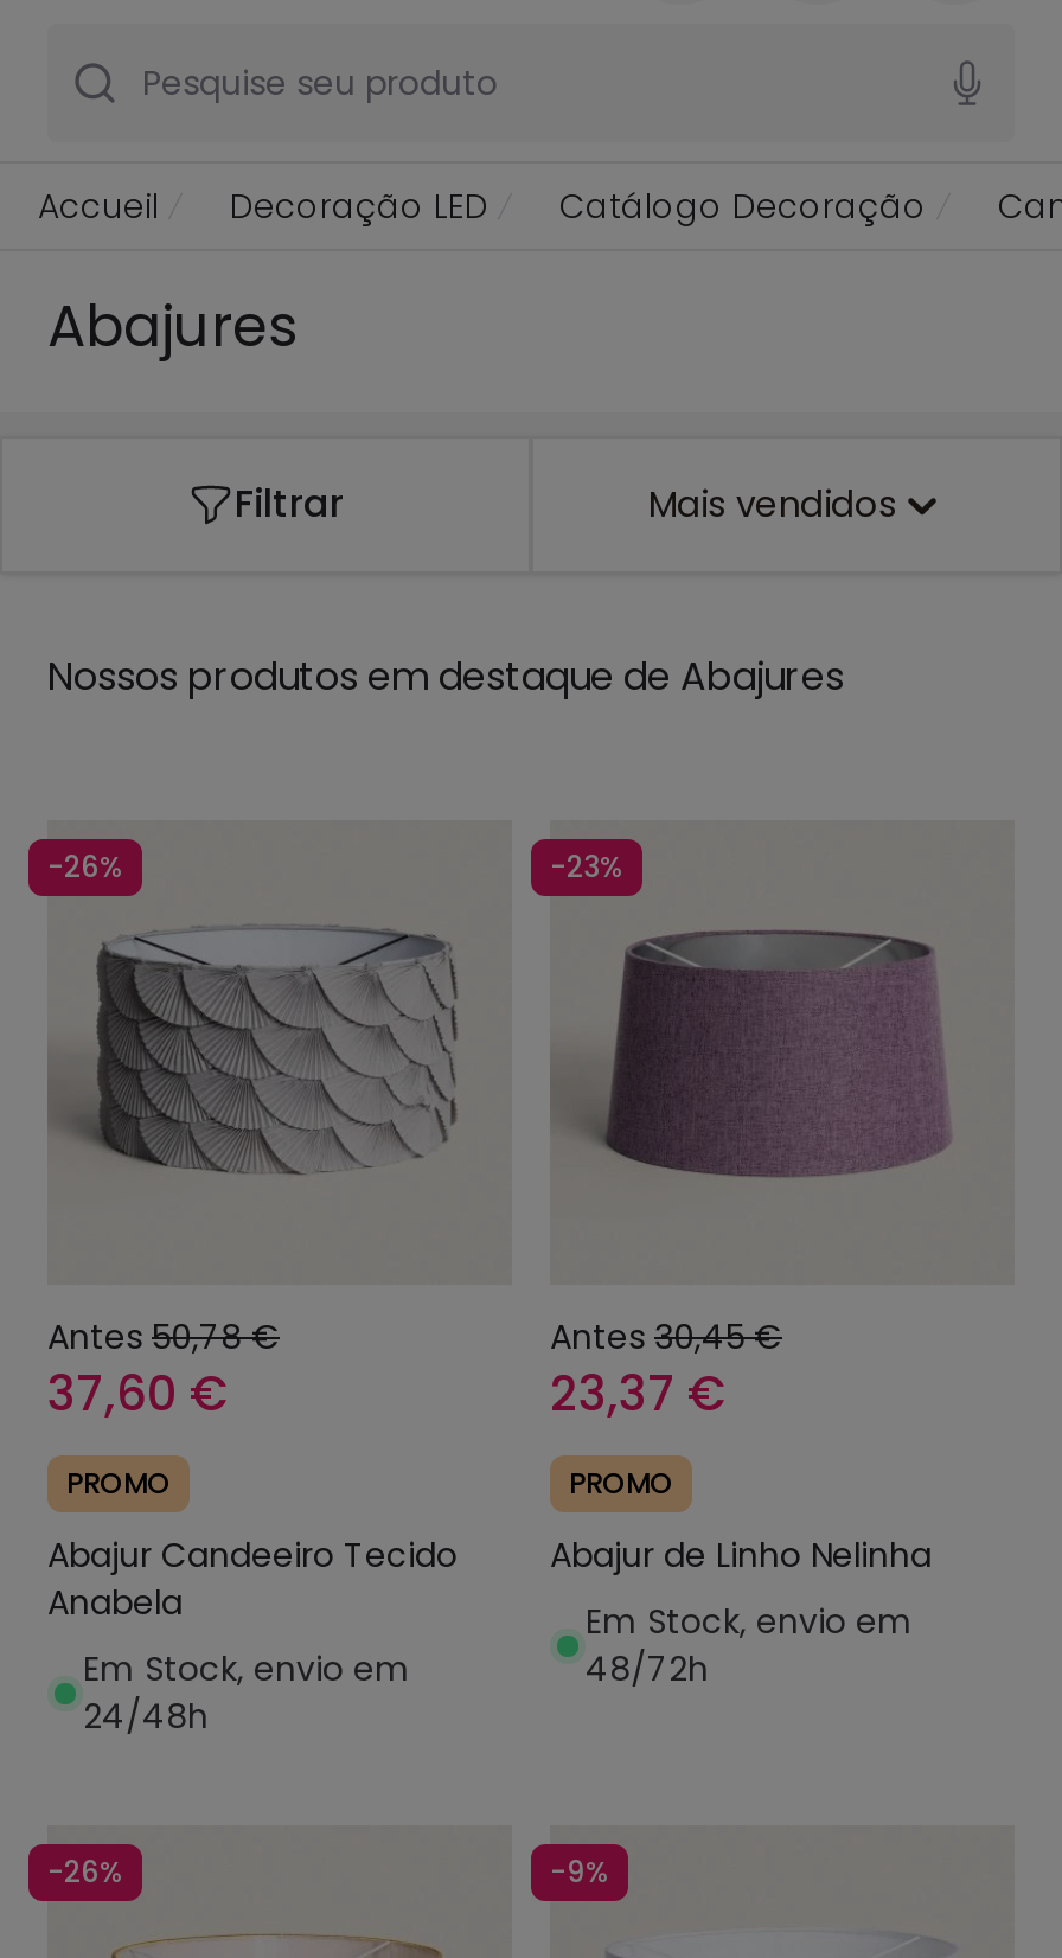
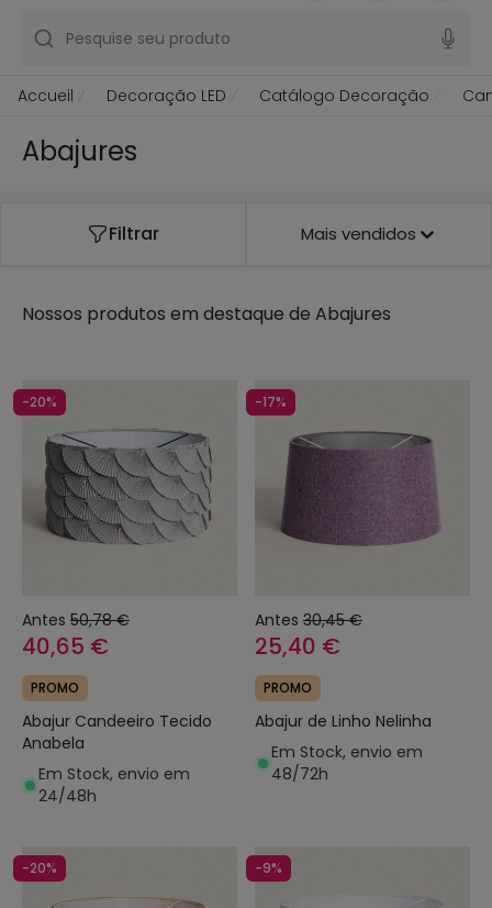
[47,846,123,887] -26% -> [22,392,57,411] -20%
[550,846,623,887] -23% -> [255,392,287,411] -17%
[47,1361,230,1427] 37,60 € -> [22,631,109,662] 40,65 €
[550,1361,728,1427] 23,37 € -> [255,631,340,662] 25,40 €
[47,1851,123,1892] -26% -> [22,859,57,877] -20%

